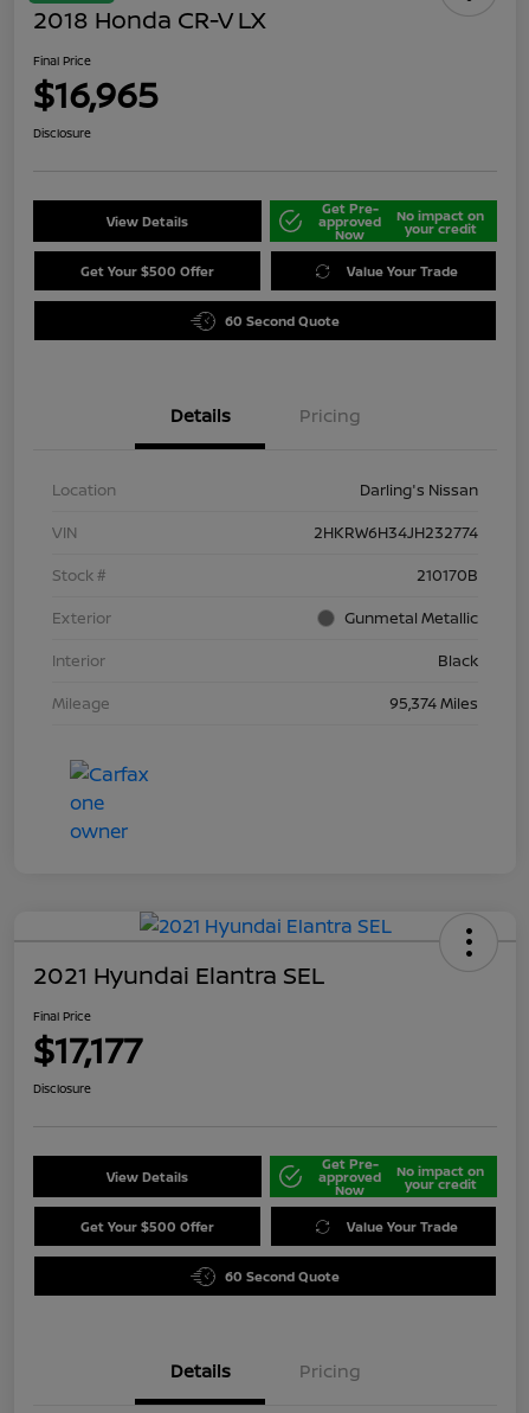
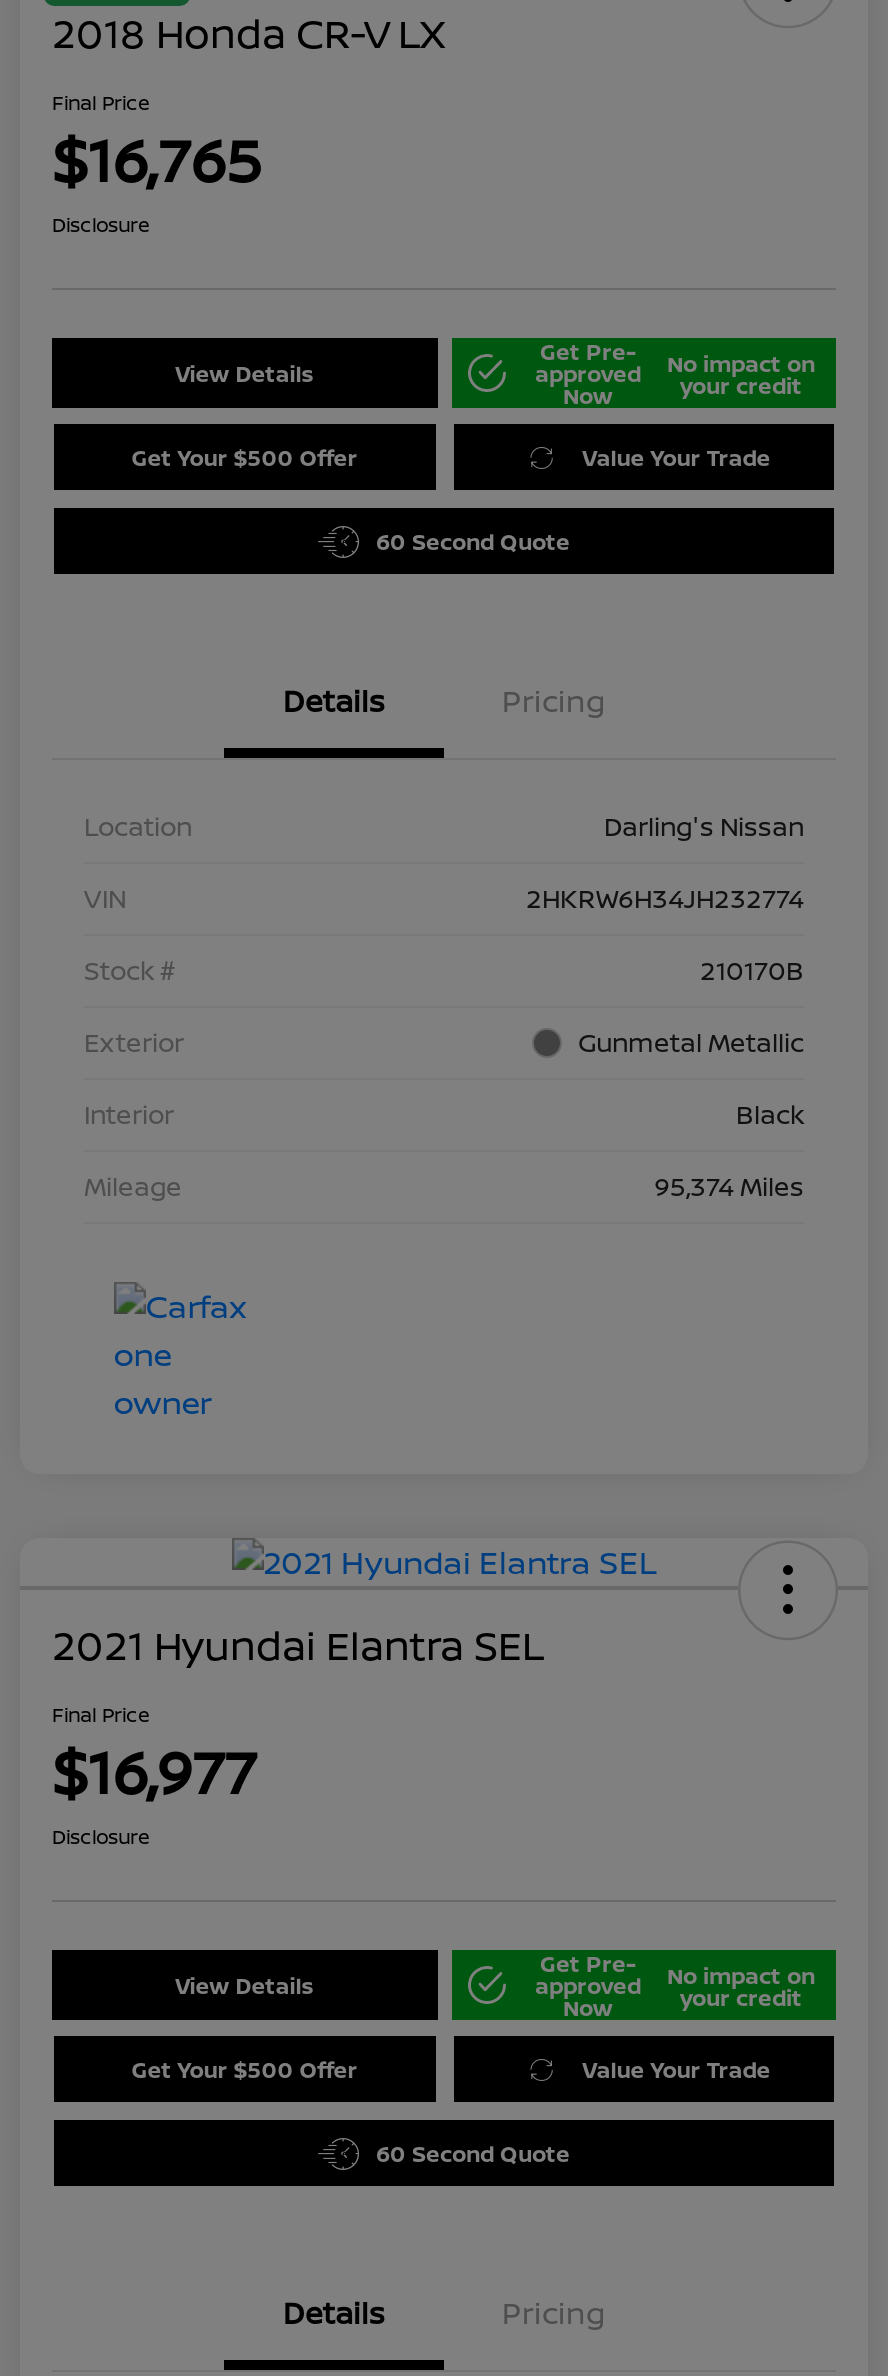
[33,70,159,119] $16,965 -> [52,118,262,200] $16,765
[33,1026,142,1074] $17,177 -> [52,1730,256,1812] $16,977

